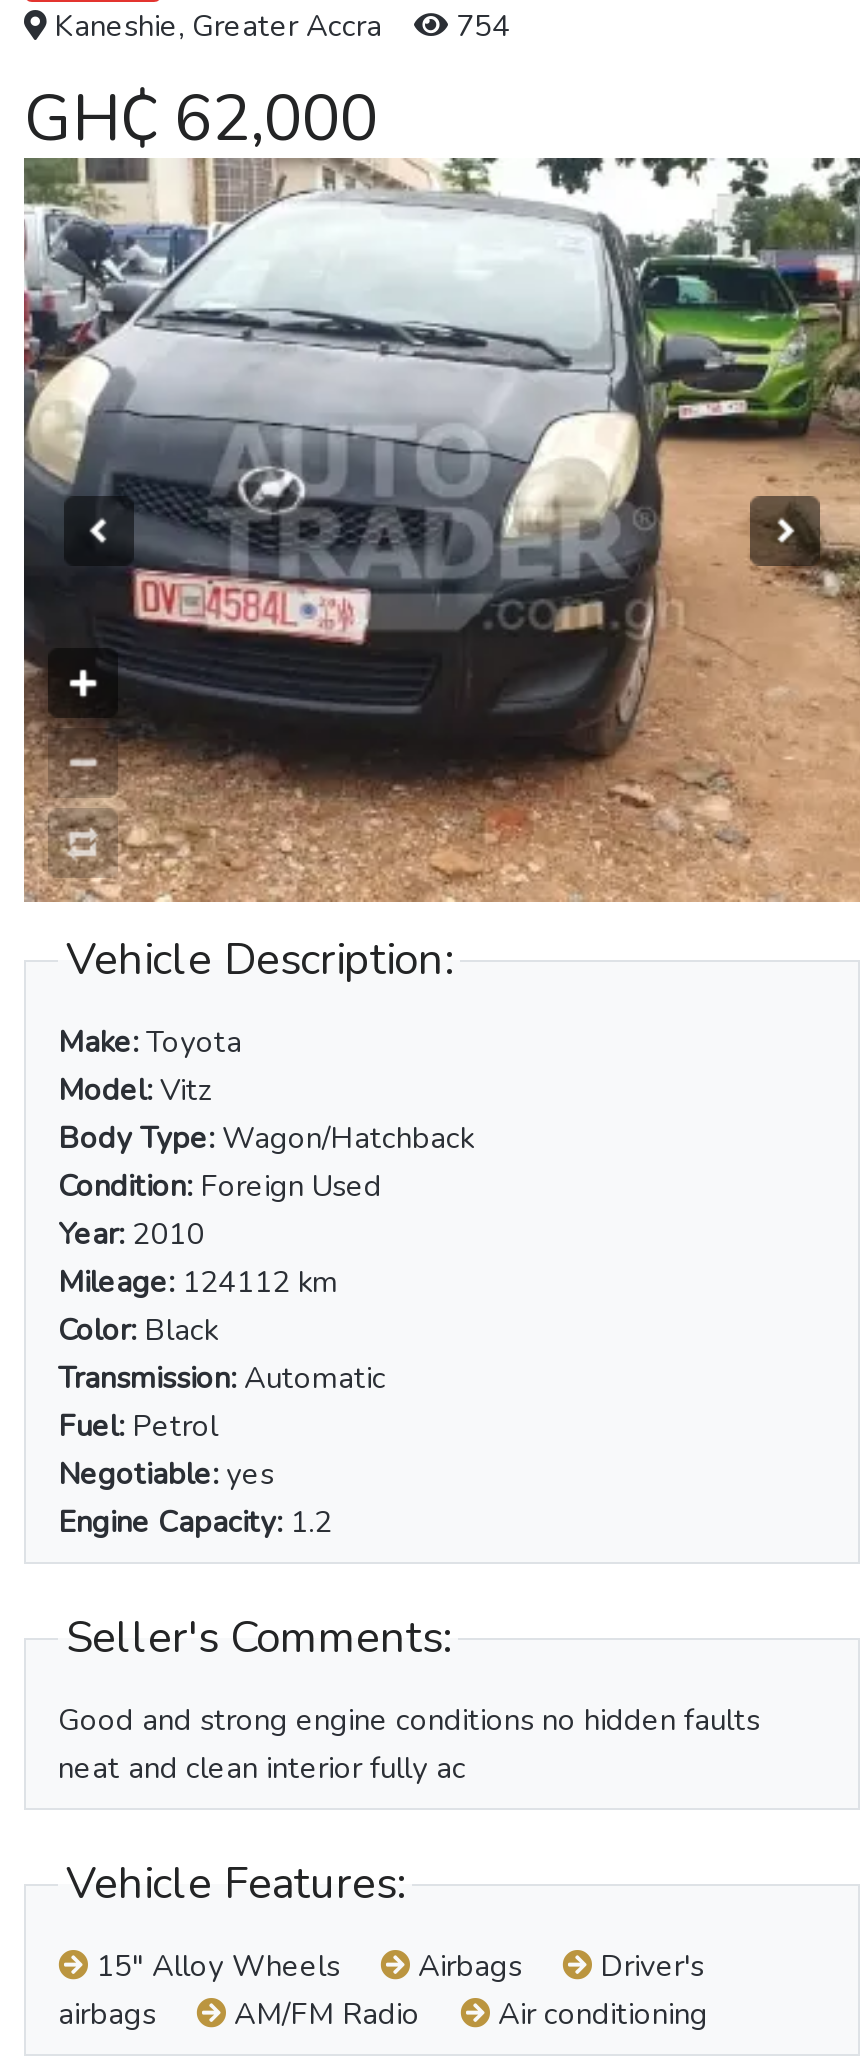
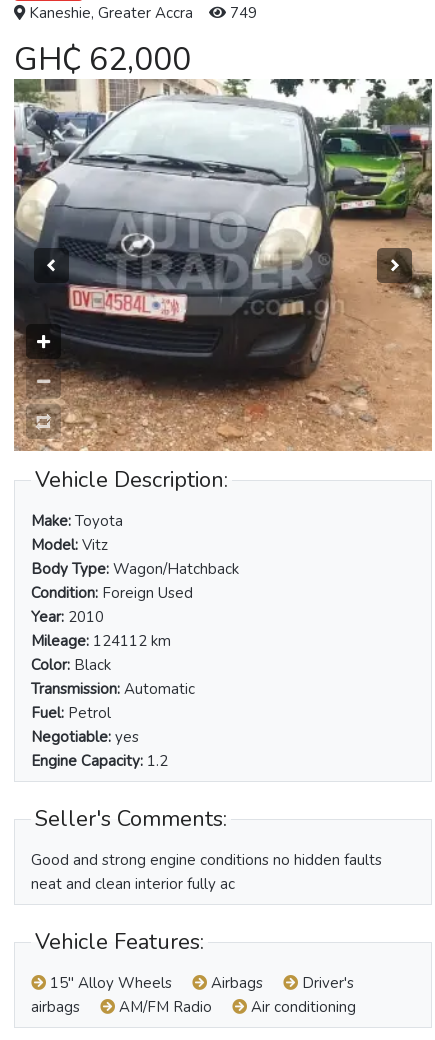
[46,6,510,46] Kaneshie, Greater Accra 754 -> [25,3,257,23] Kaneshie, Greater Accra 749

